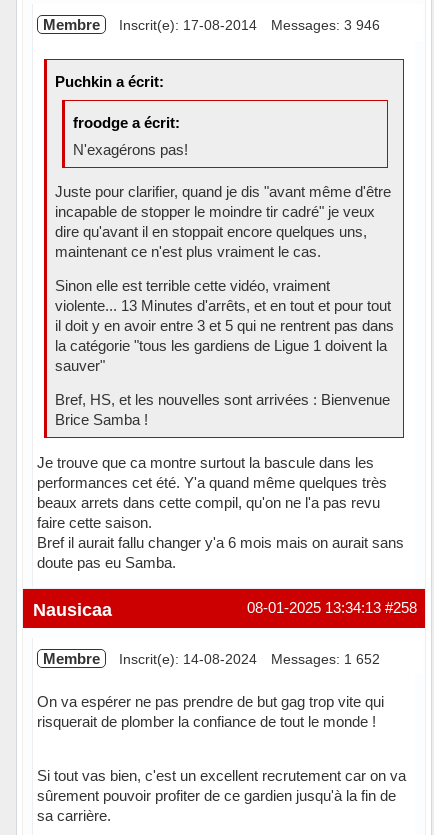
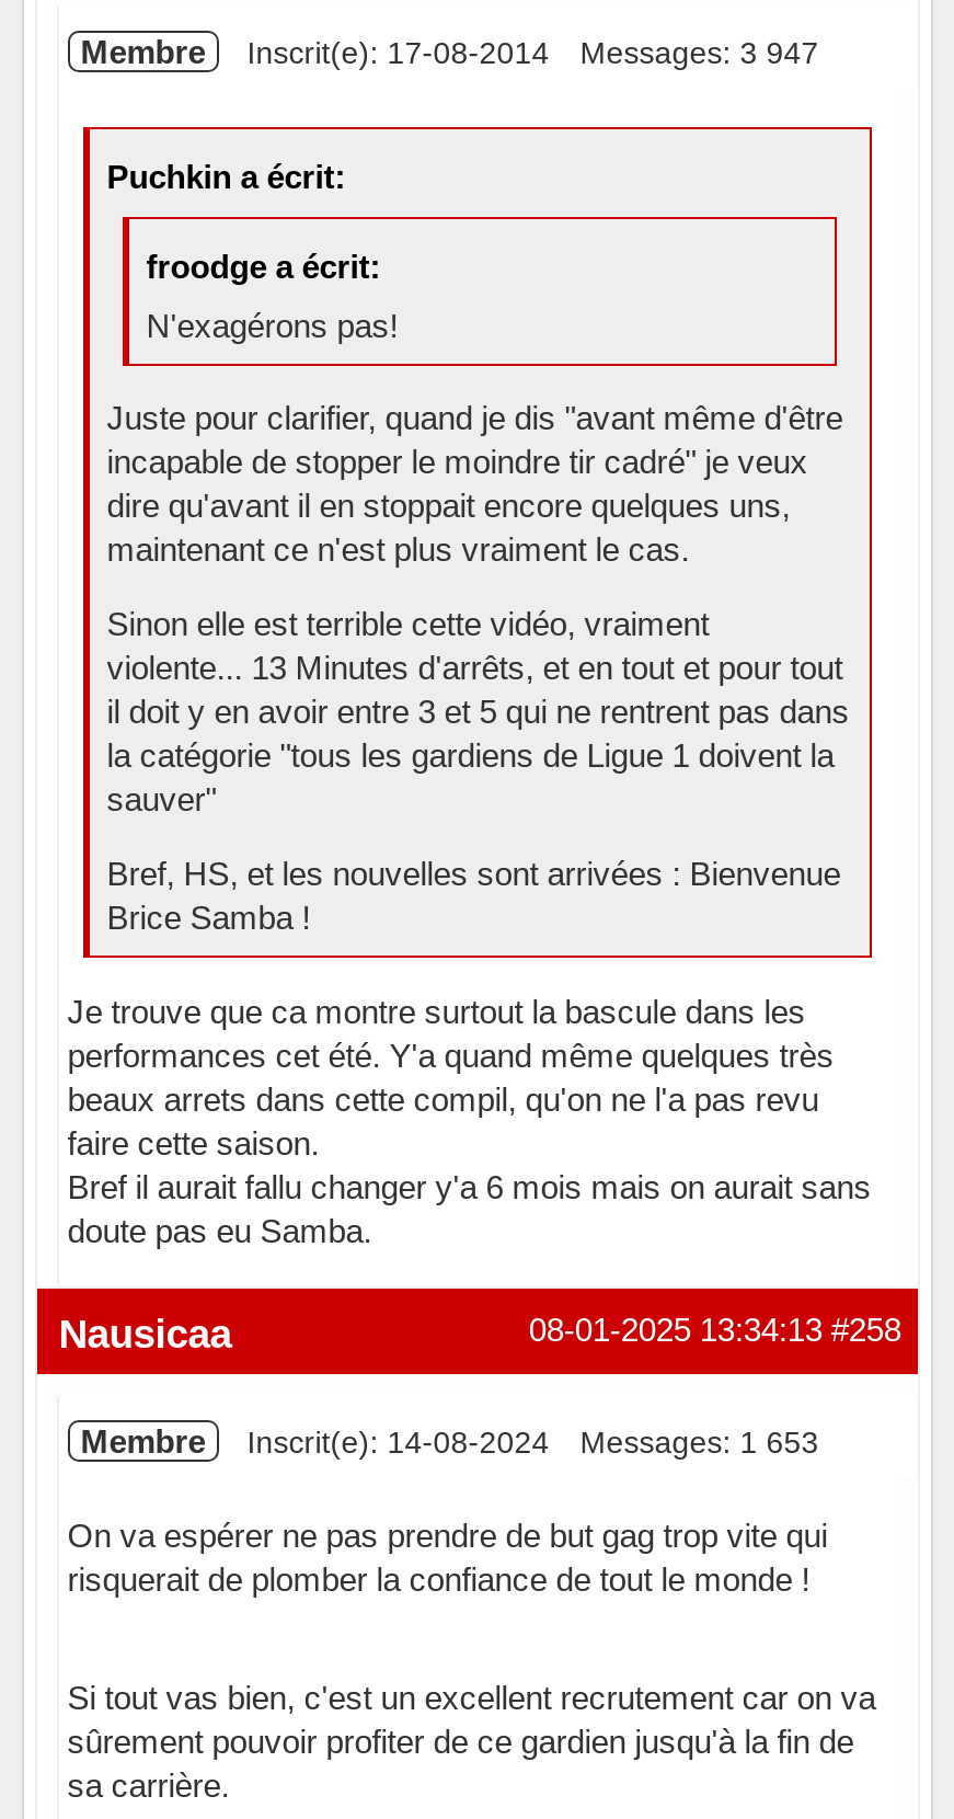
[43,16,380,33] Membre Inscrit(e): 17-08-2014 Messages: 3 946 -> [80,34,819,71] Membre Inscrit(e): 17-08-2014 Messages: 3 947
[43,650,380,667] Membre Inscrit(e): 14-08-2024 Messages: 1 652 -> [80,1422,819,1459] Membre Inscrit(e): 14-08-2024 Messages: 1 653

